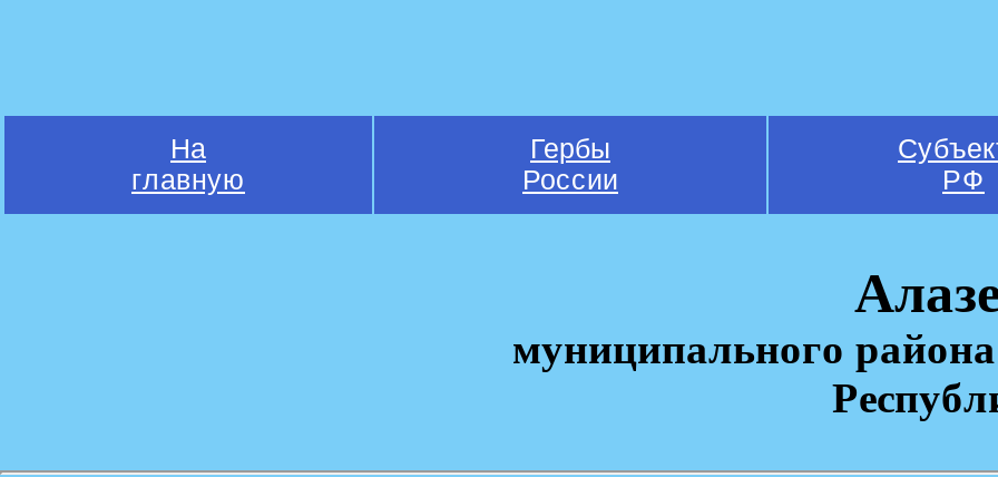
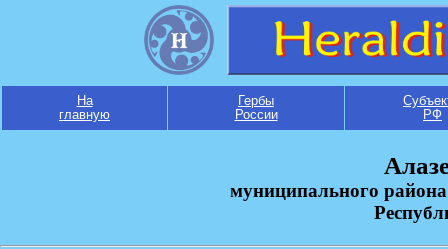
none -> [144,5,214,75] [image]
none -> [227,5,445,76] [image]

